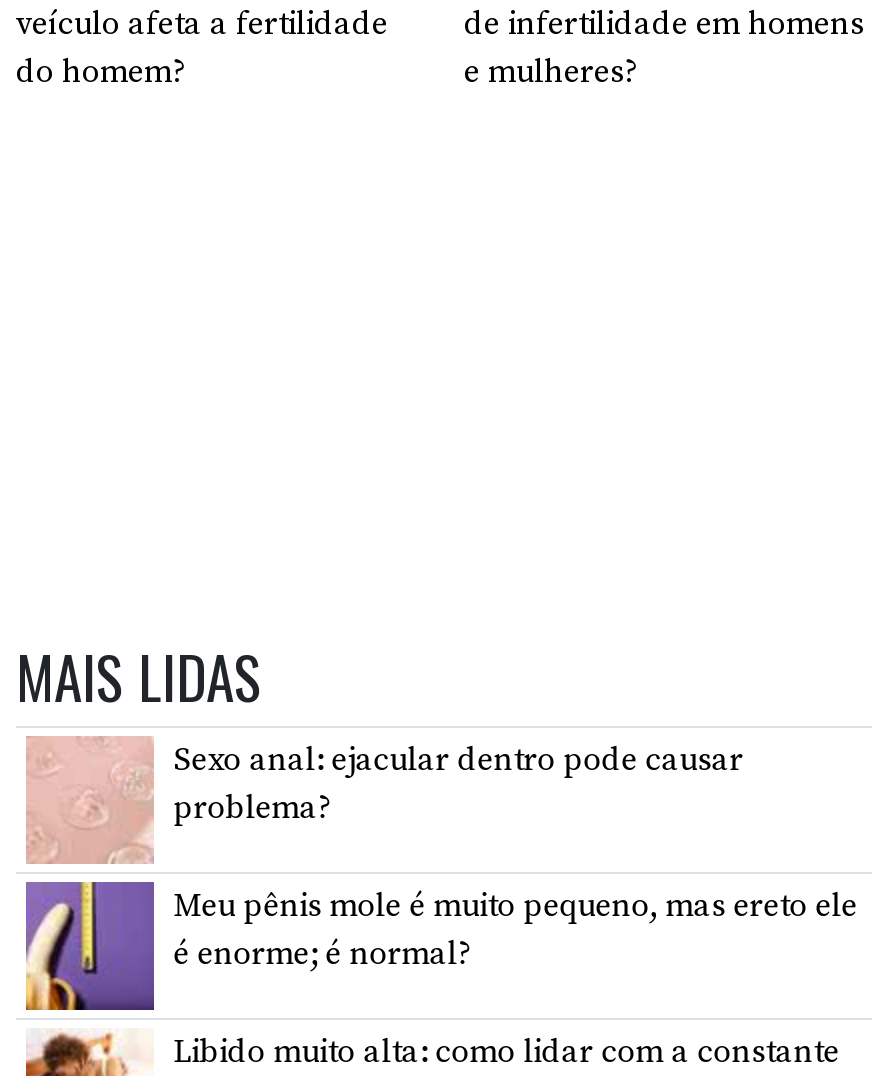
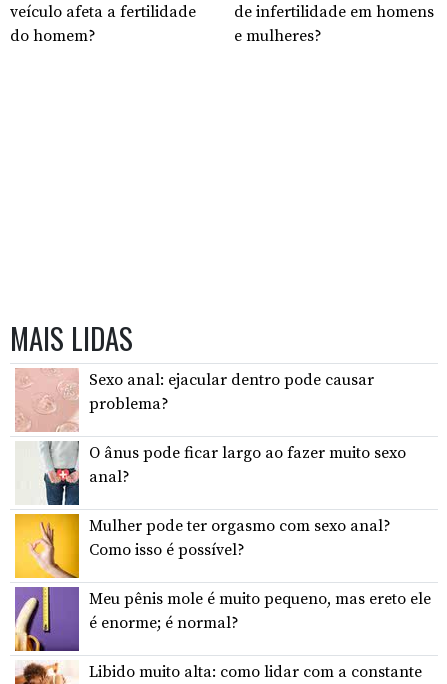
none -> [14,513,80,579] [image]
none -> [16,441,406,560] [image] | O ânus pode ficar largo ao fazer muito sexo | anal? | Mulher pode ter orgasmo com sexo anal? | Como isso é possível?

